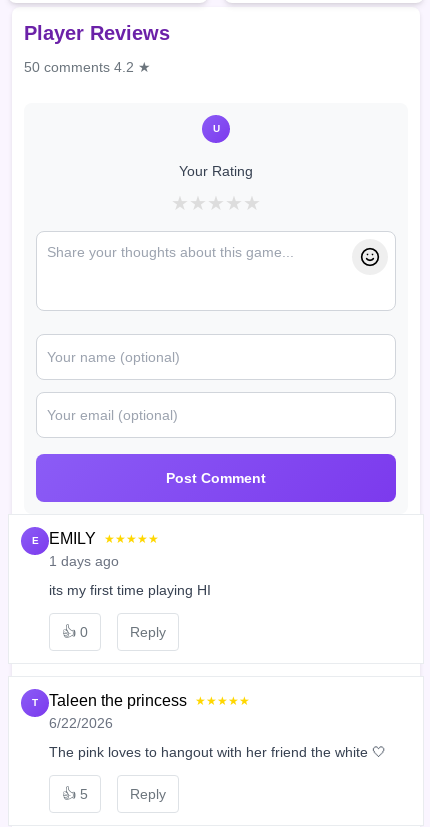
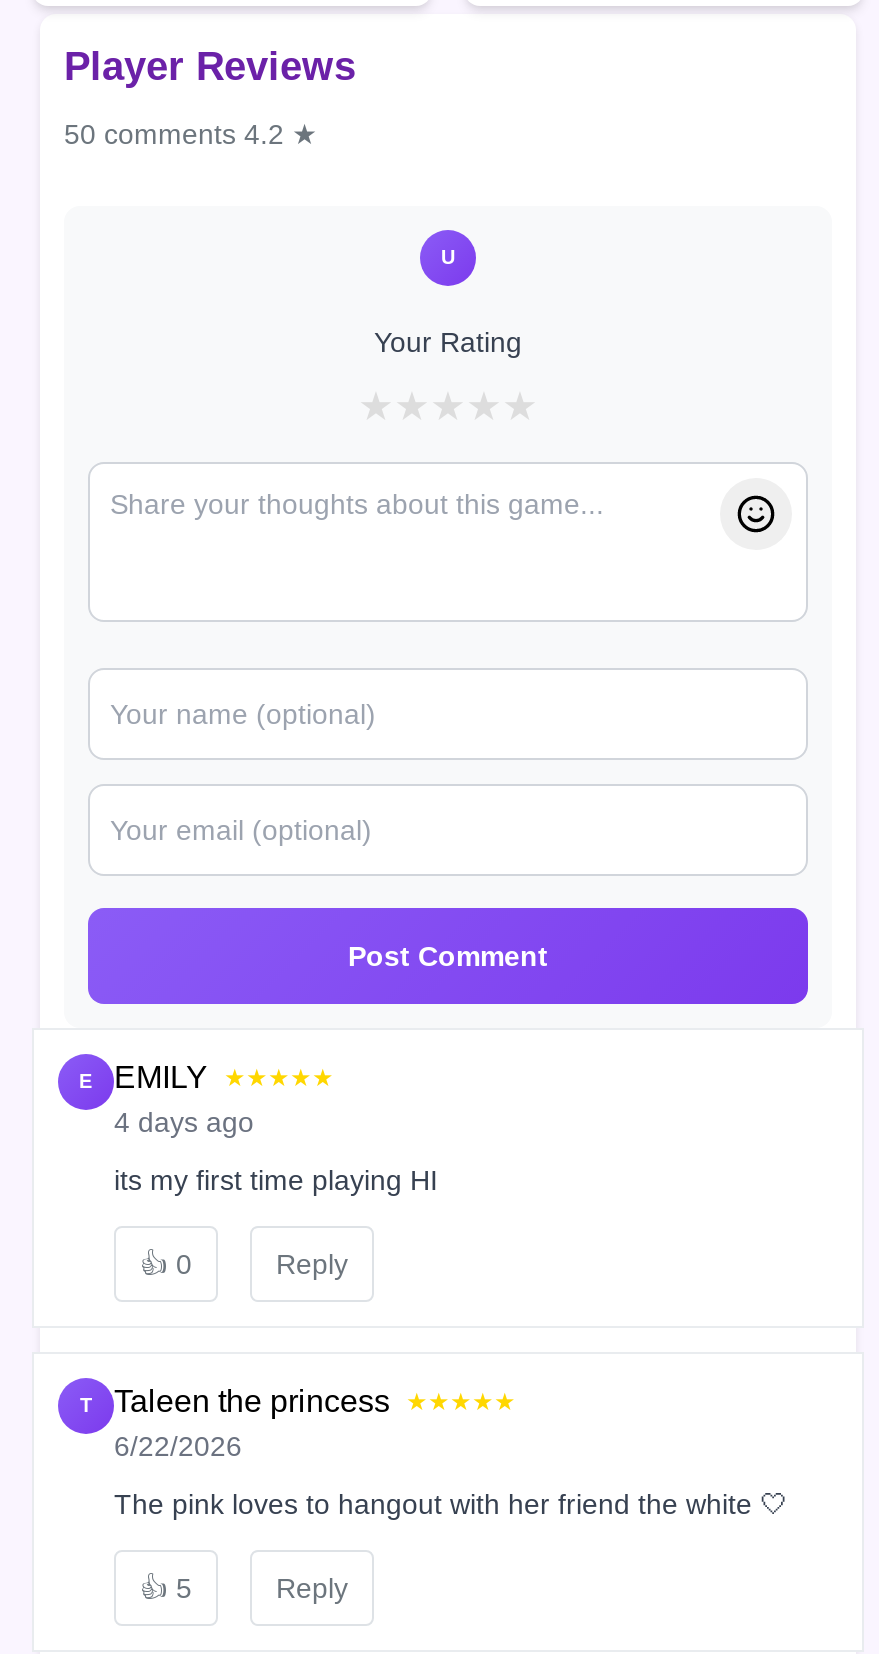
[49,553,119,569] 1 days ago -> [114,1107,254,1139] 4 days ago

